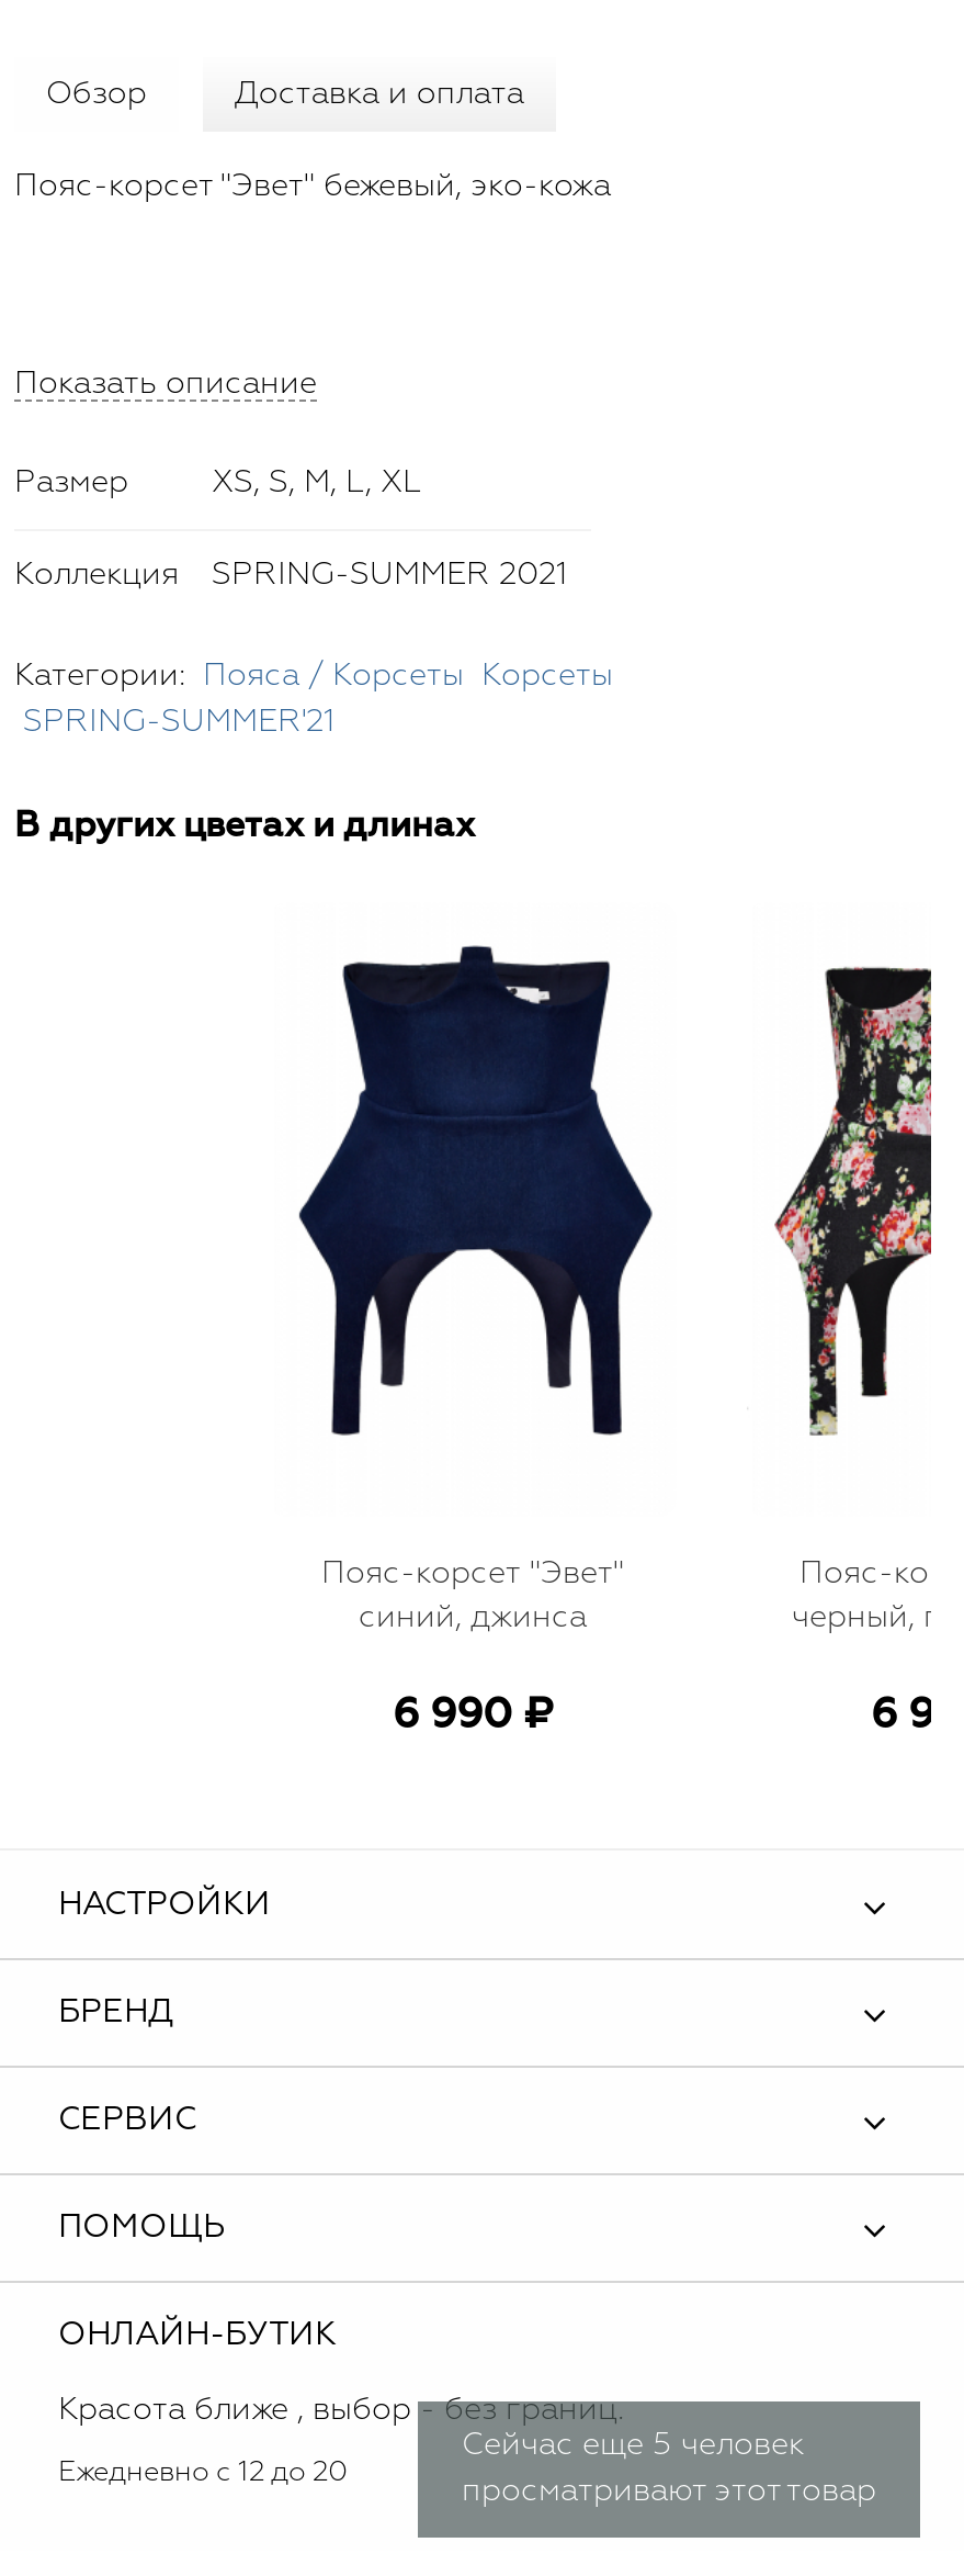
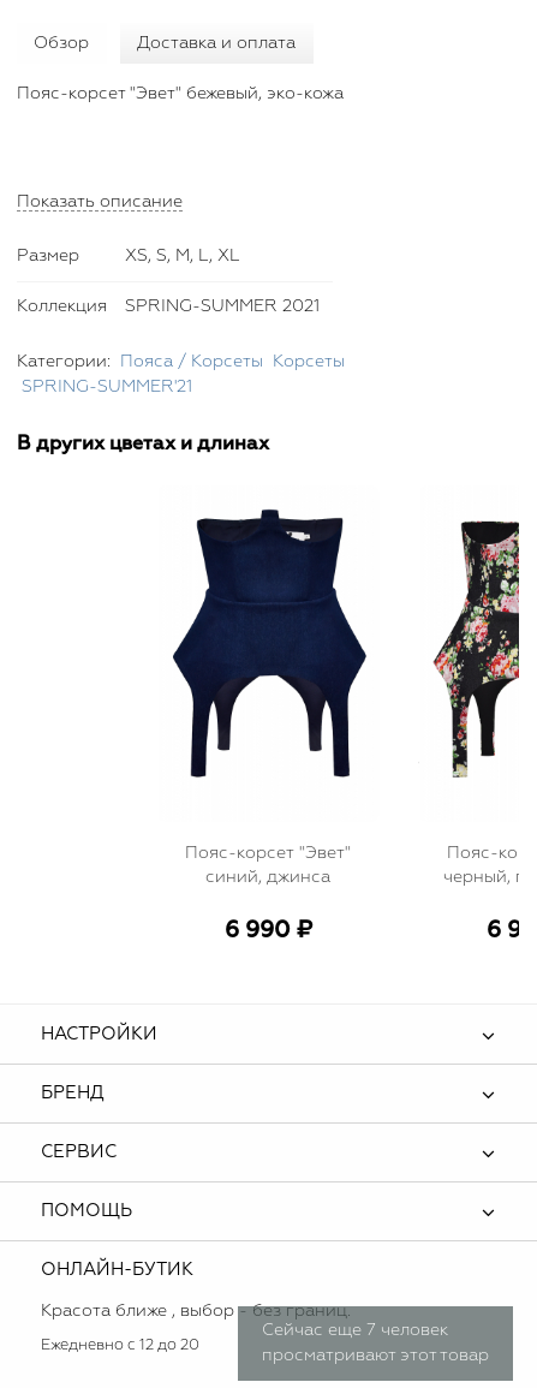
[462,2430,804,2461] Сейчас еще 5 человек -> [262,1322,448,1339] Сейчас еще 7 человек

